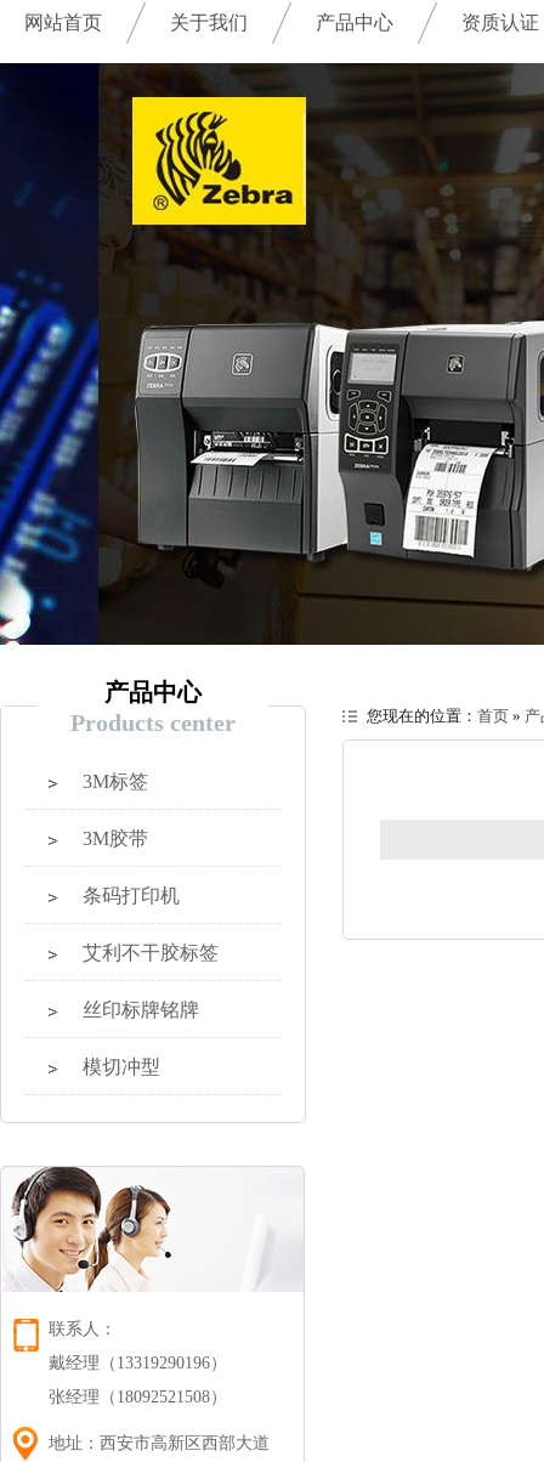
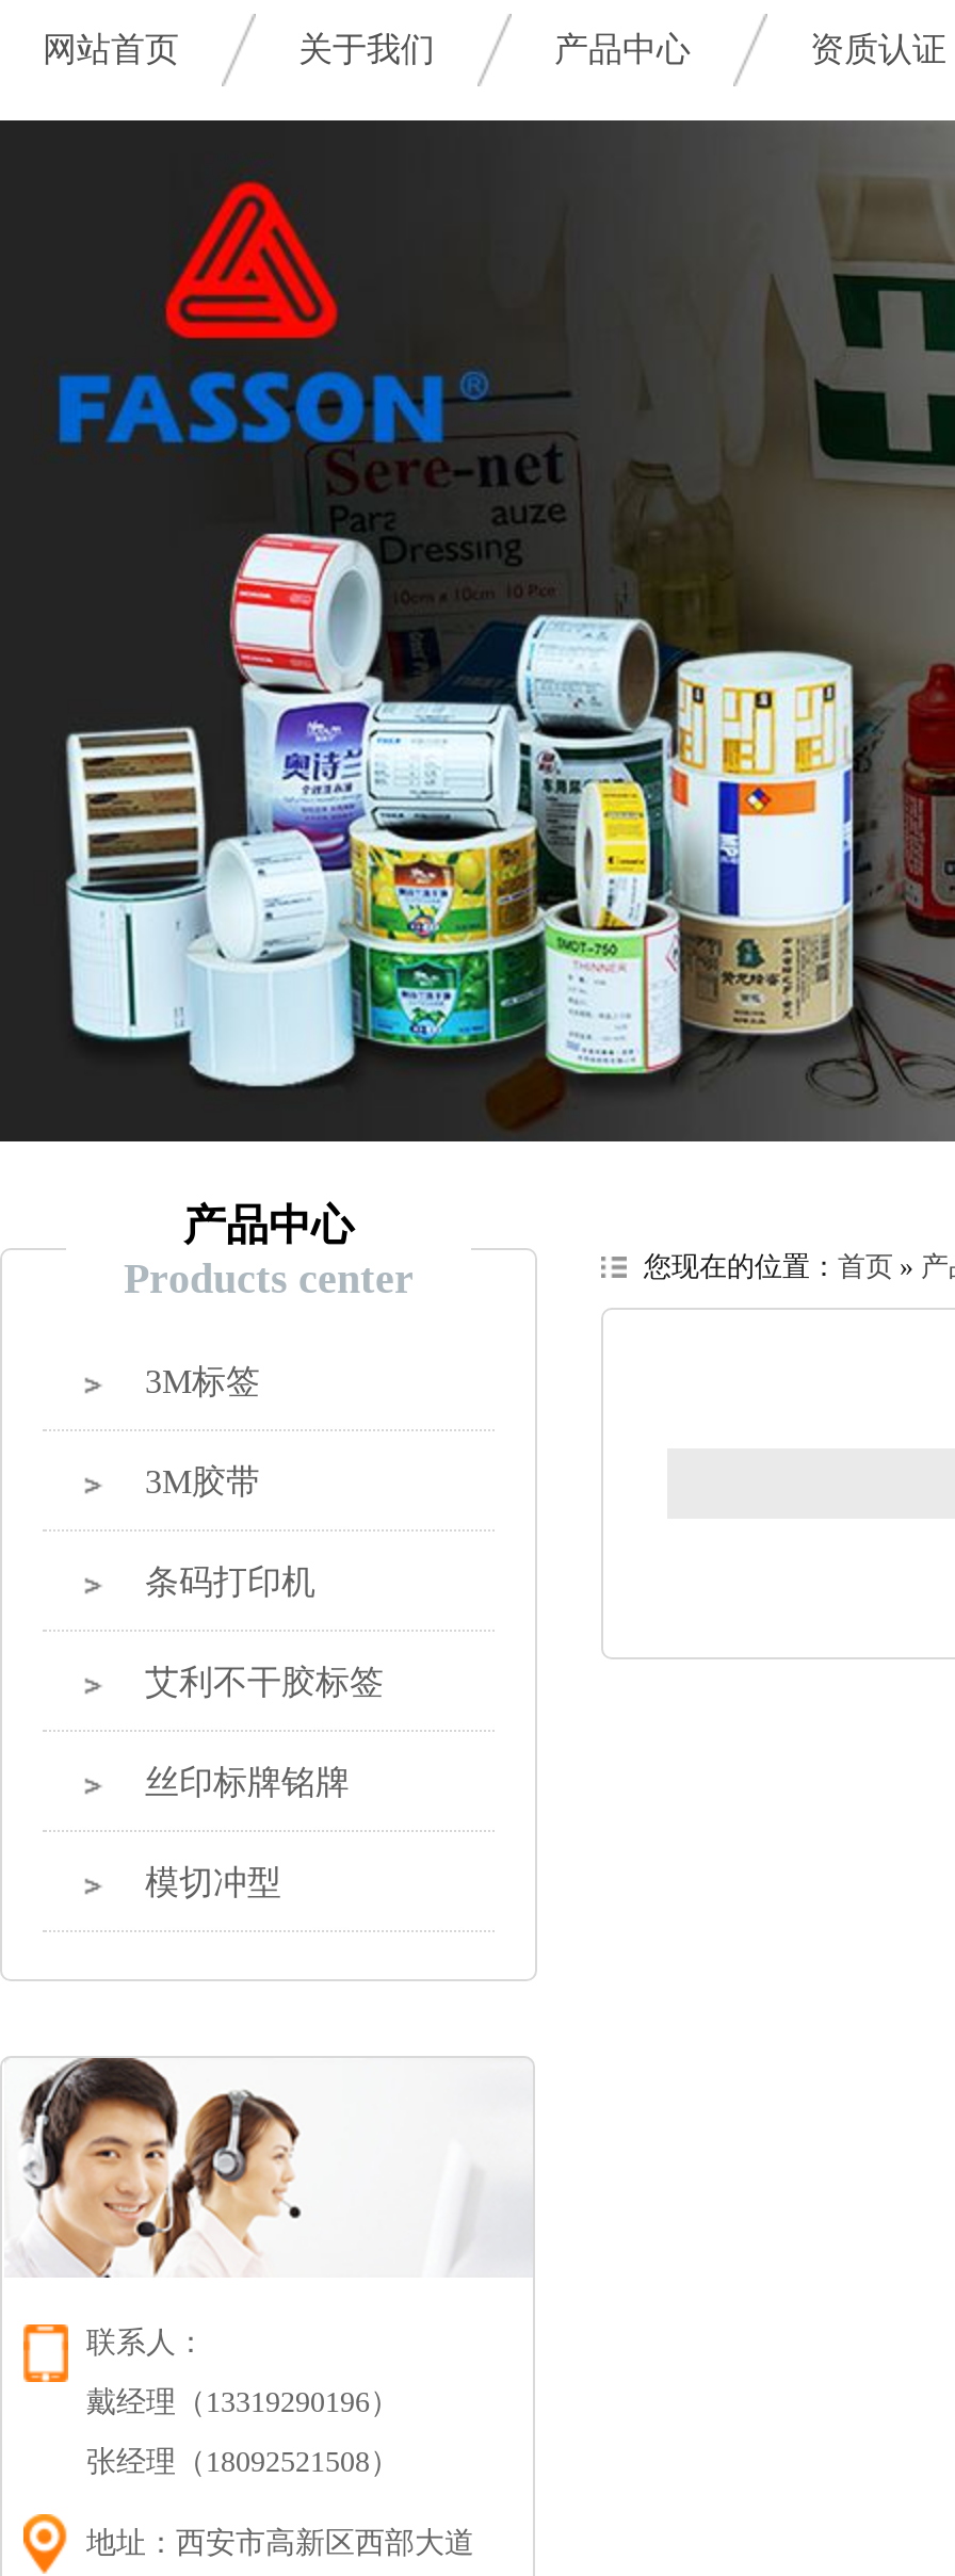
[4,64,540,645] [image] -> [6,120,949,1144] [image]

